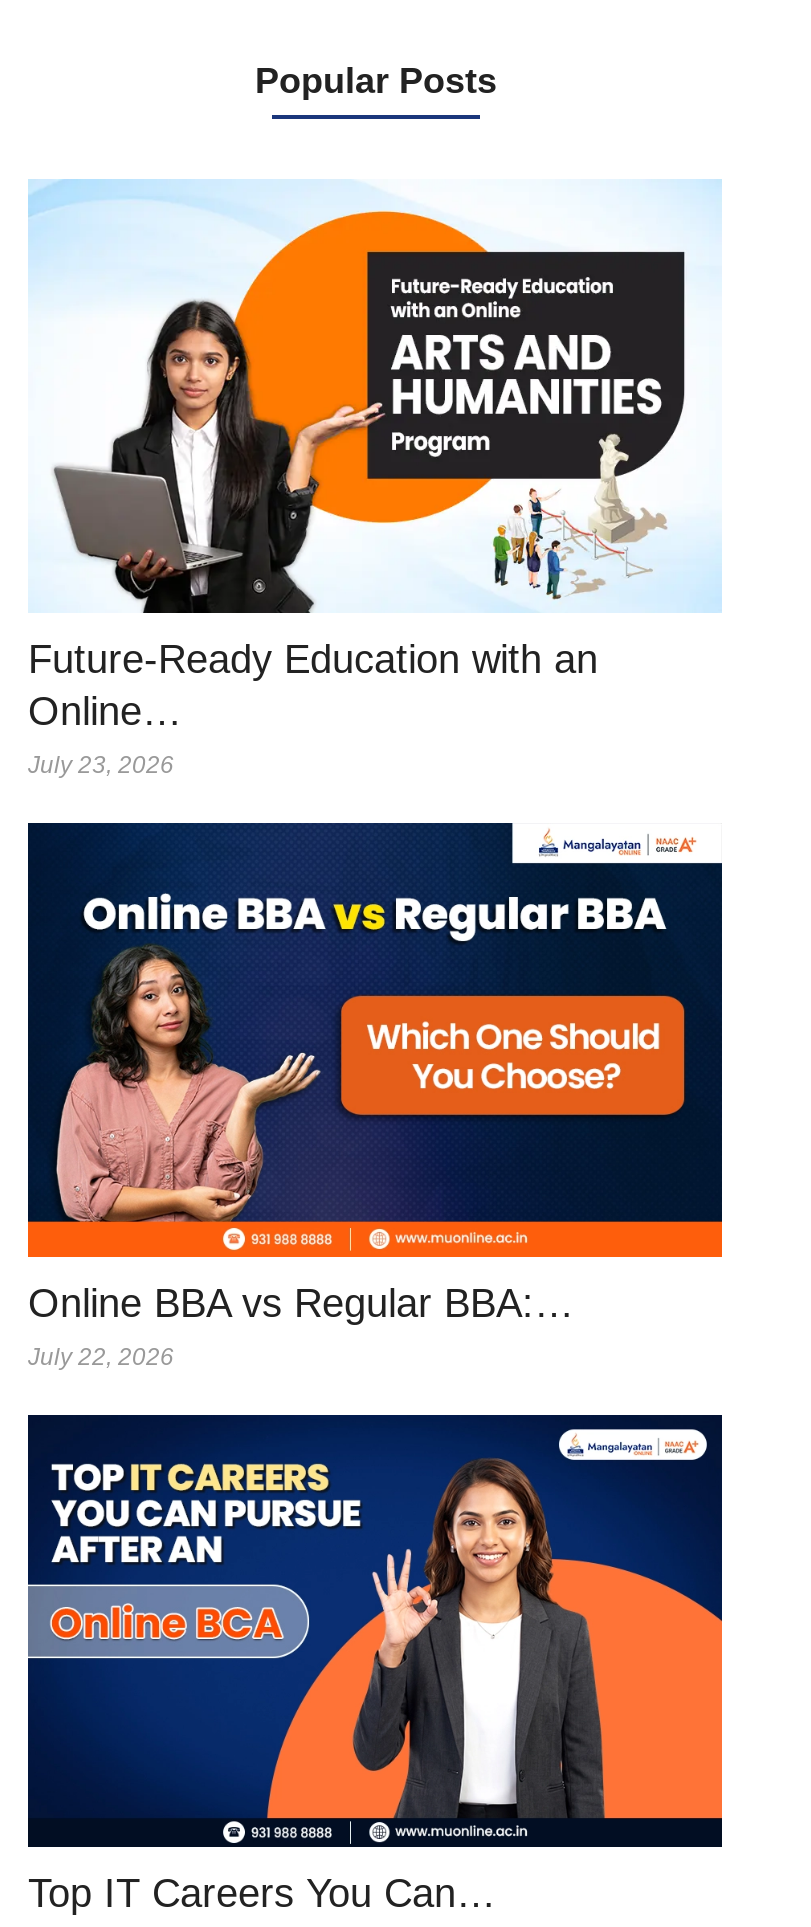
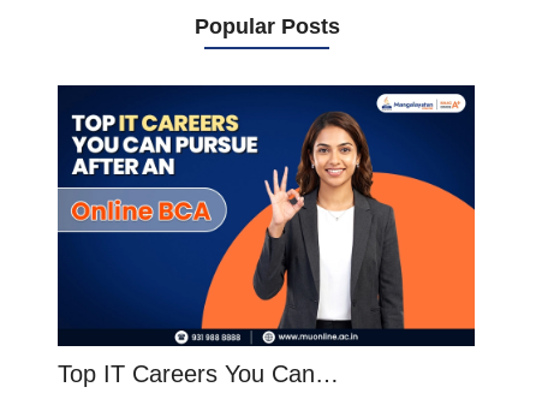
[28,179,722,778] [image] | Future-Ready Education with an | Online… | July 23, 2026 -> none
[26,821,724,1370] [image] | Online BBA vs Regular BBA:… | July 22, 2026 -> none

